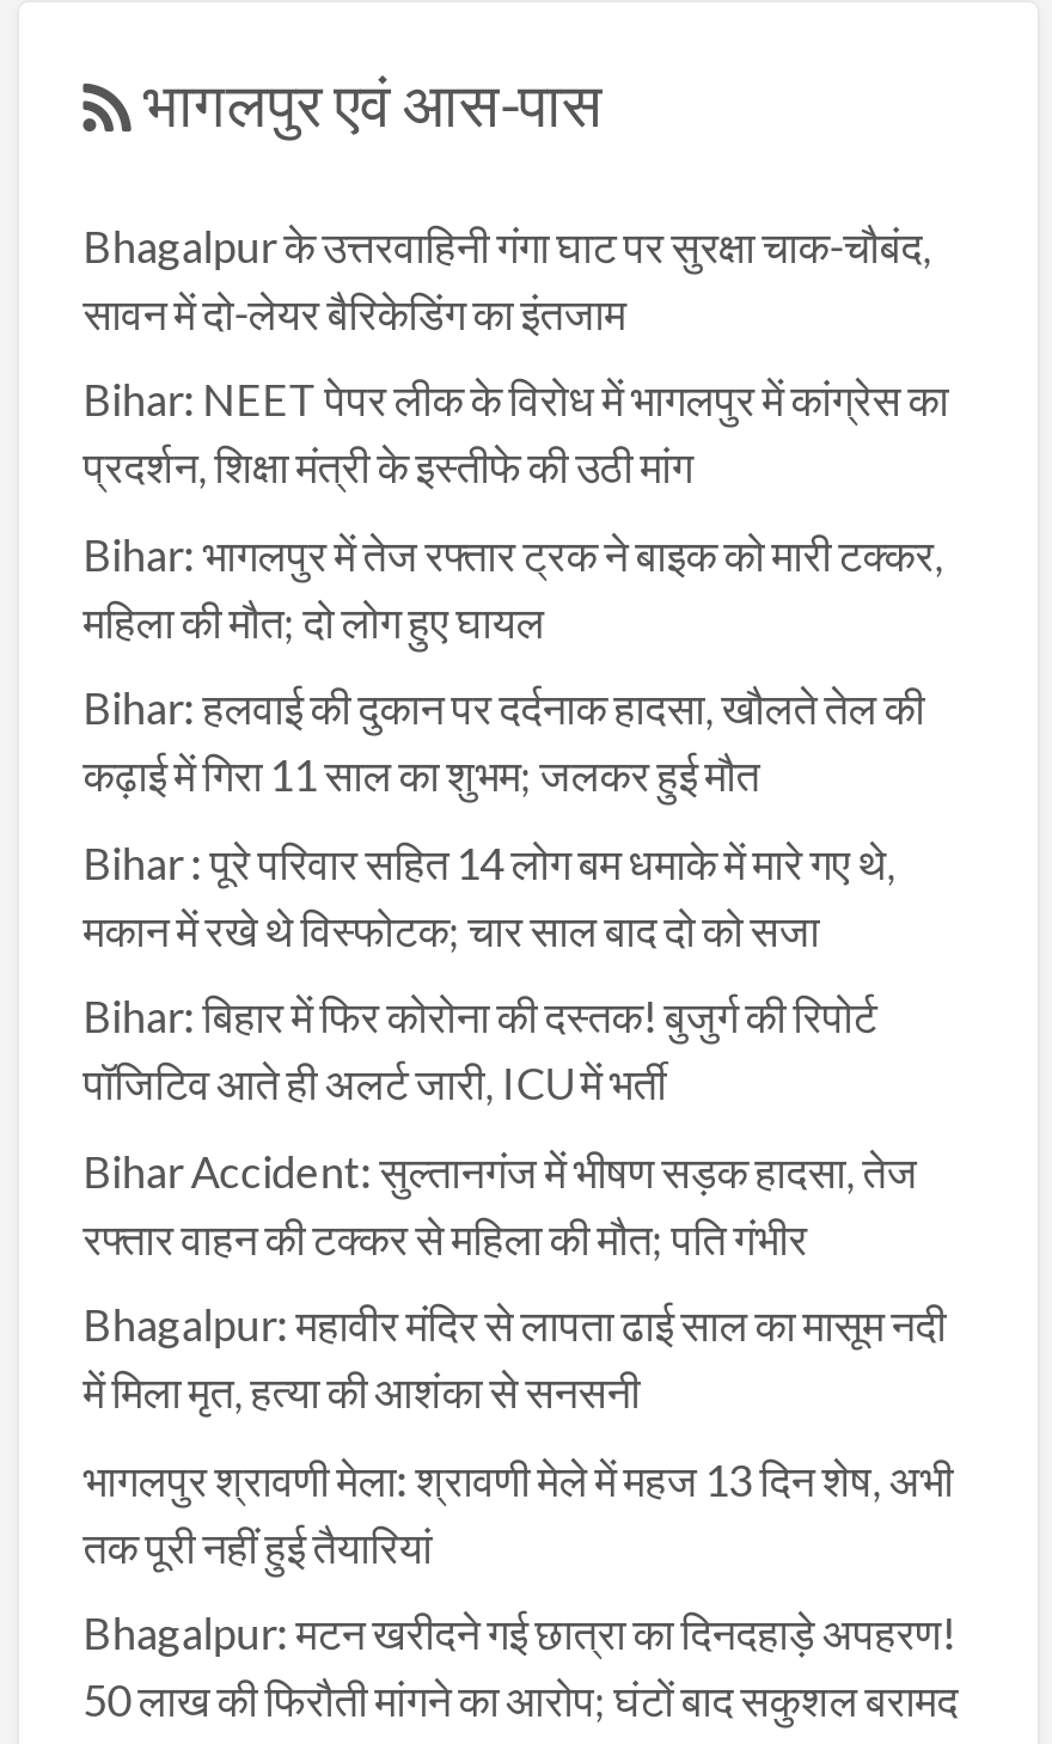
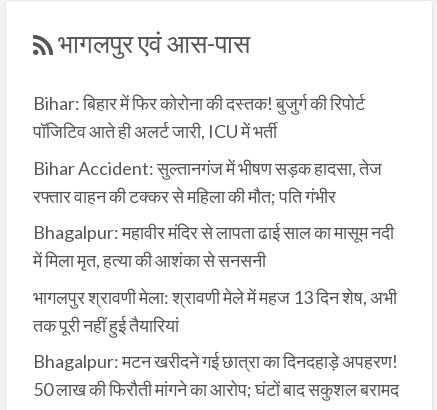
[83,220,948,957] Bhagalpur के उत्तरवाहिनी गंगा घाट पर सुरक्षा चाक-चौबंद, | सावन में दो-लेयर बैरिकेडिंग का इंतजाम | Bihar: NEET पेपर लीक के विरोध में भागलपुर में कांग्रेस का | प्रदर्शन, शिक्षा मंत्री के इस्तीफे की उठी मांग | Bihar: भागलपुर में तेज रफ्तार ट्रक ने बाइक को मारी टक्कर, | महिला की मौत; दो लोग हुए घायल | Bihar: हलवाई की दुकान पर दर्दनाक हादसा, खौलते तेल की | कढ़ाई में गिरा 11 साल का शुभम; जलकर हुई मौत | Bihar : पूरे परिवार सहित 14 लोग बम धमाके में मारे गए थे, | मकान में रखे थे विस्फोटक; चार साल बाद दो को सजा -> none

